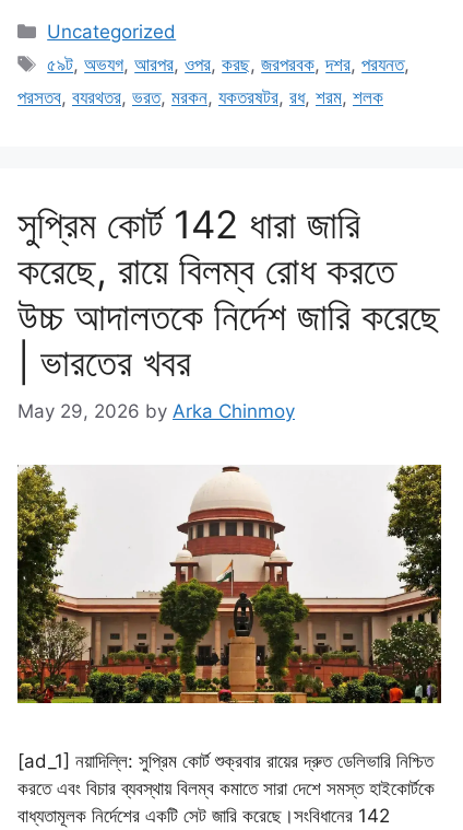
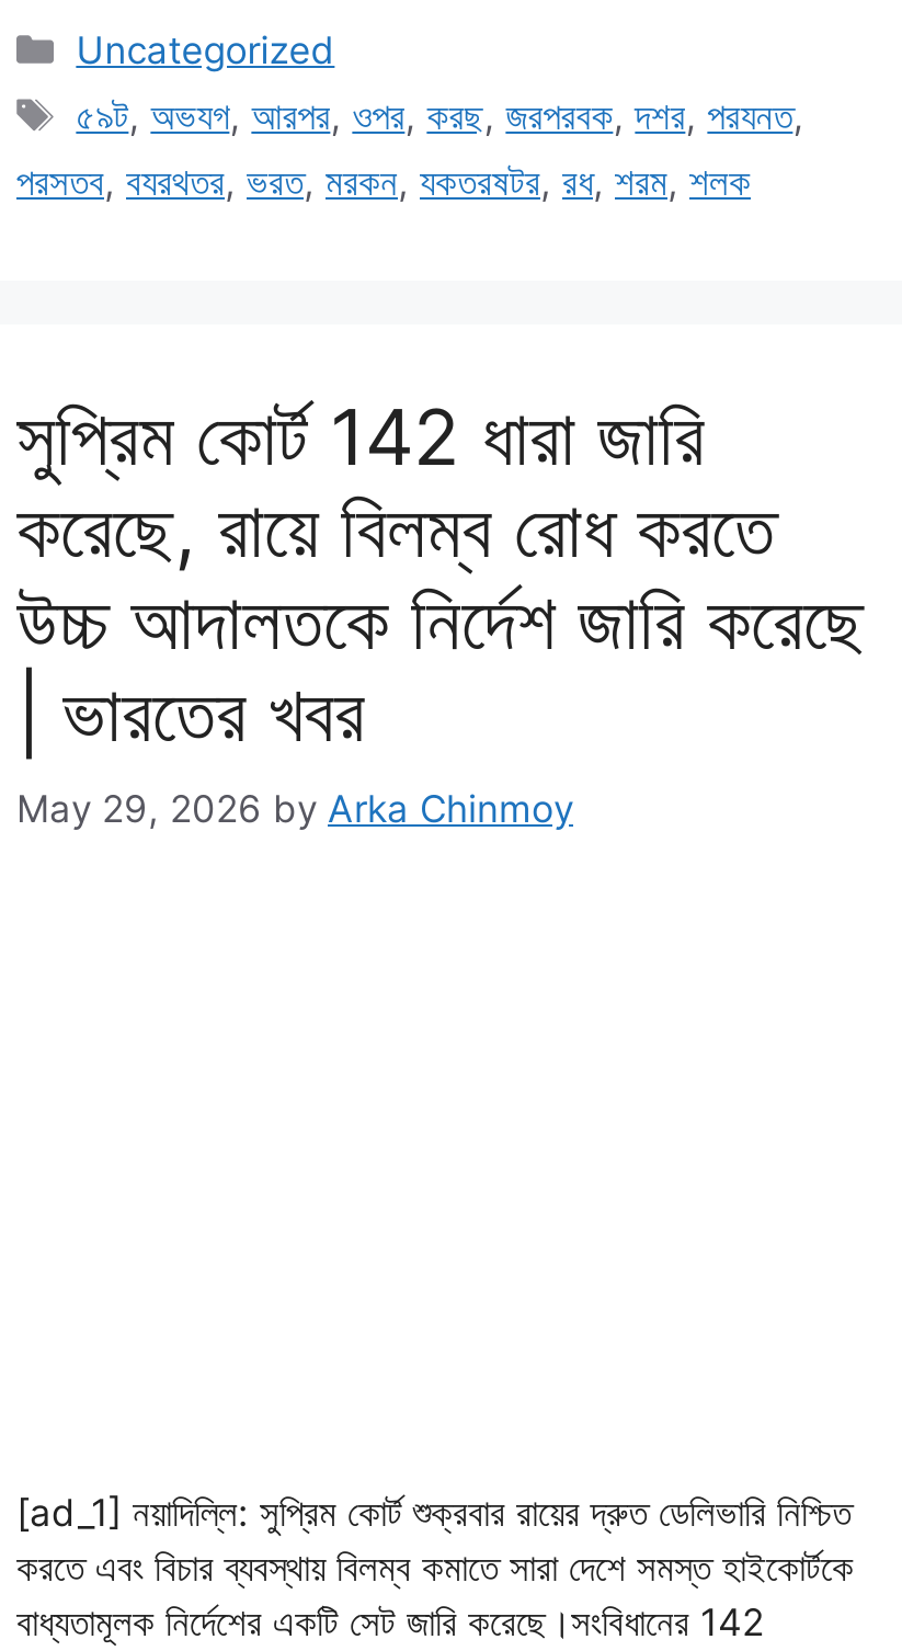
[16,464,442,704] [image] -> none

